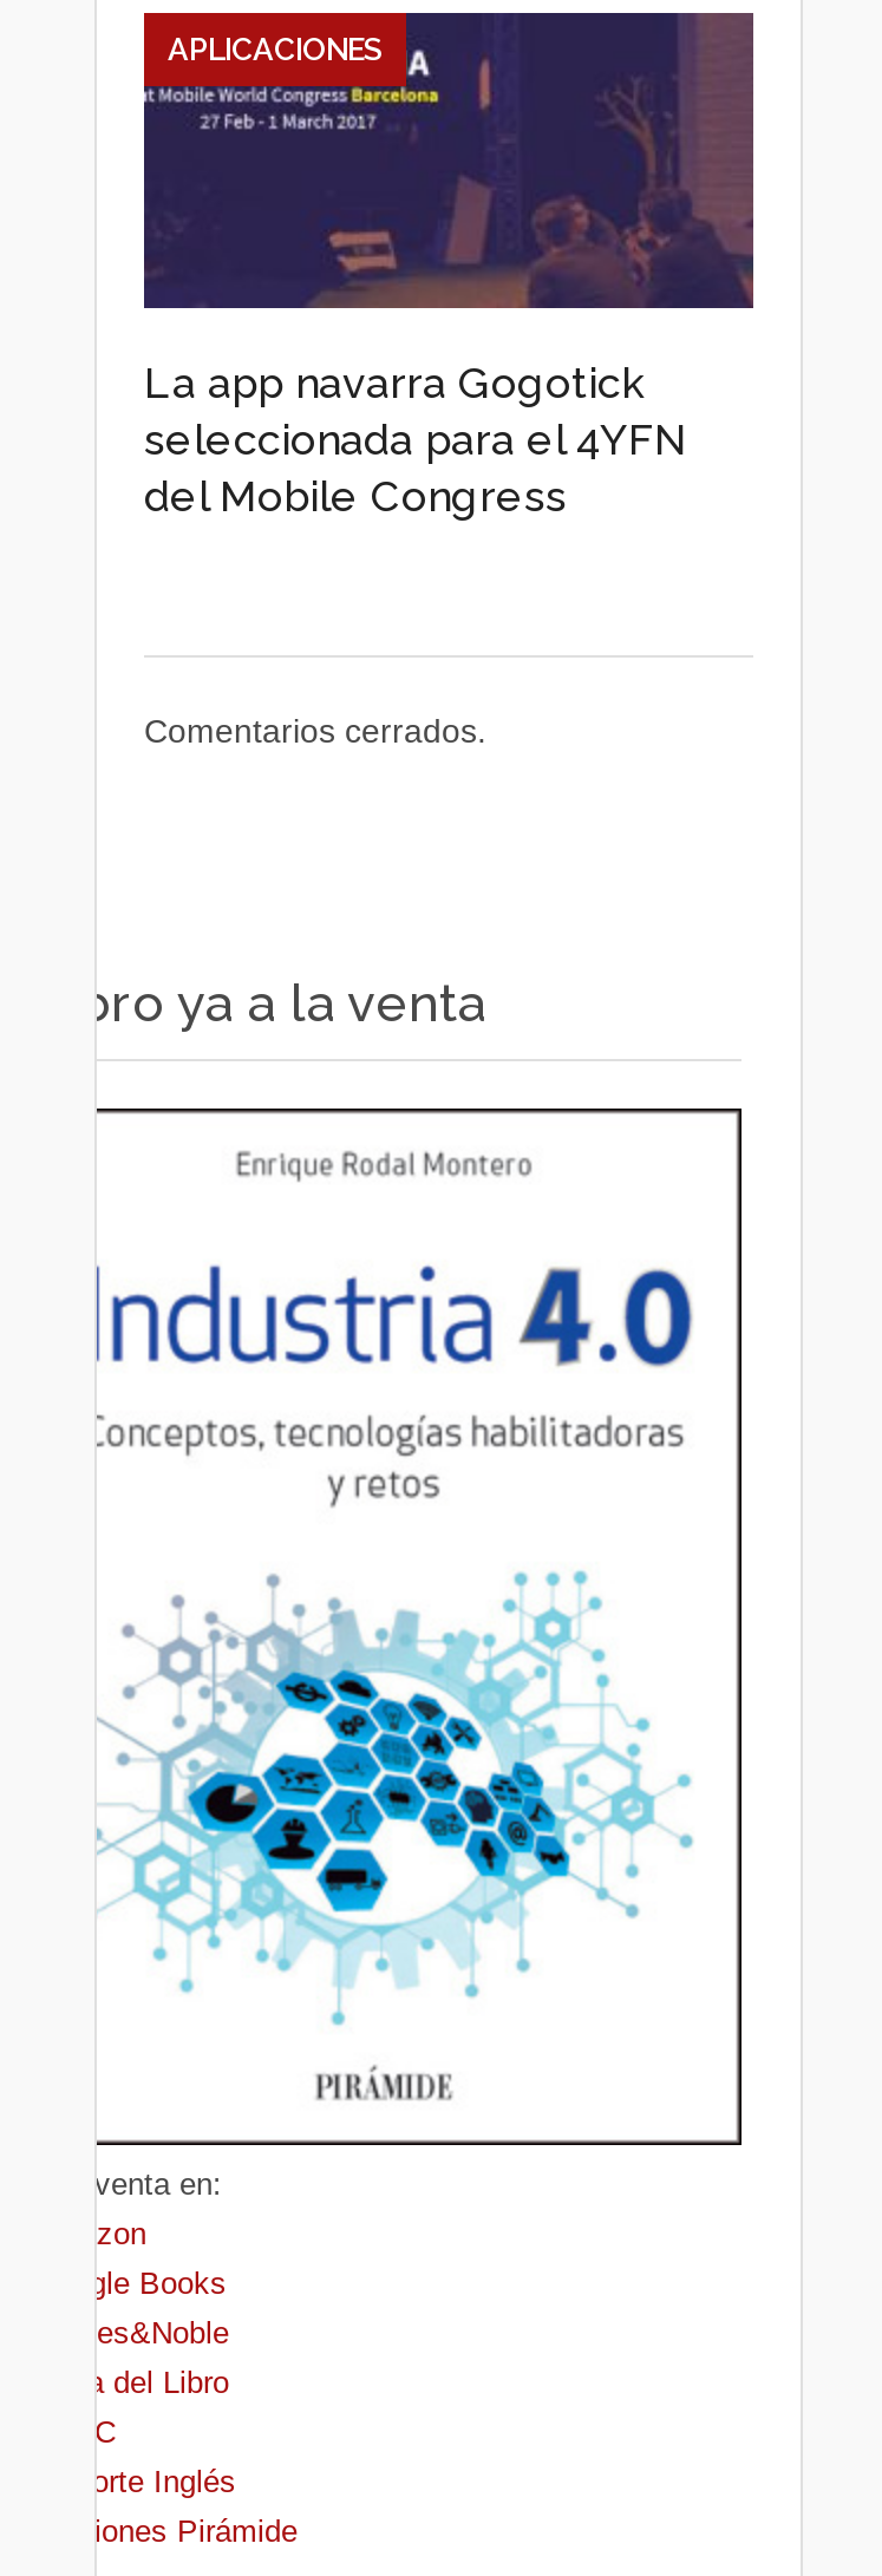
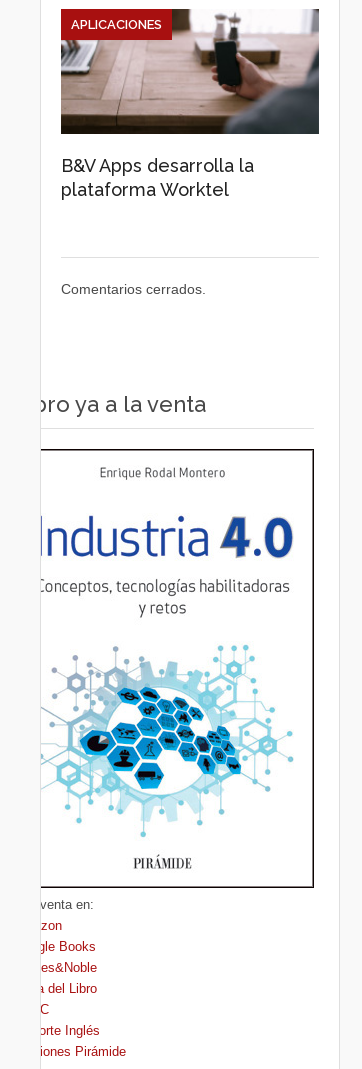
[142,11,753,519] [image] | La app navarra Gogotick | seleccionada para el 4YFN | del Mobile Congress -> [60,9,319,200] [image] | B&V Apps desarrolla la | plataforma Worktel

